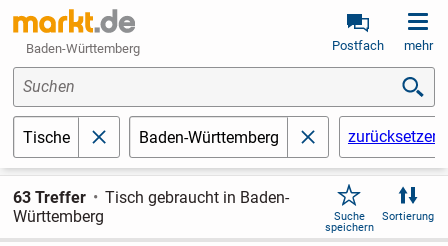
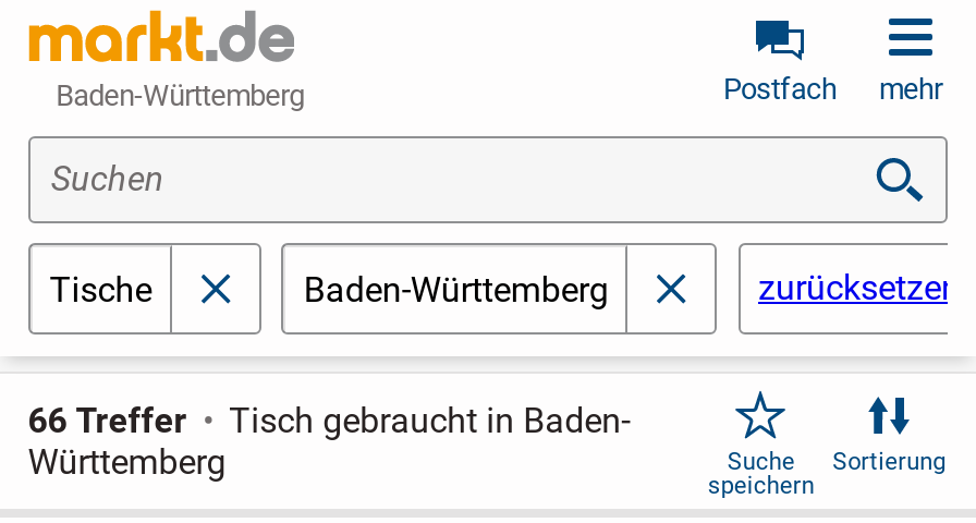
[13,188,289,207] 63 Treffer Tisch gebraucht in Baden- -> [28,400,630,441] 66 Treffer Tisch gebraucht in Baden-

